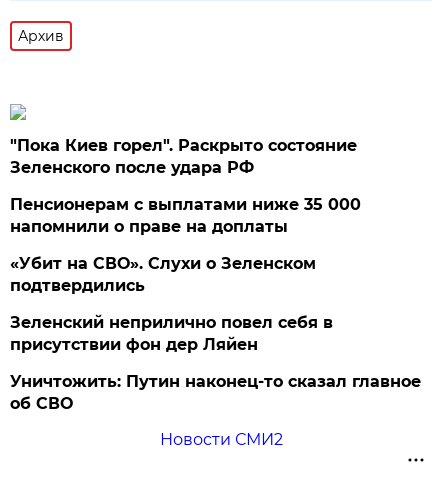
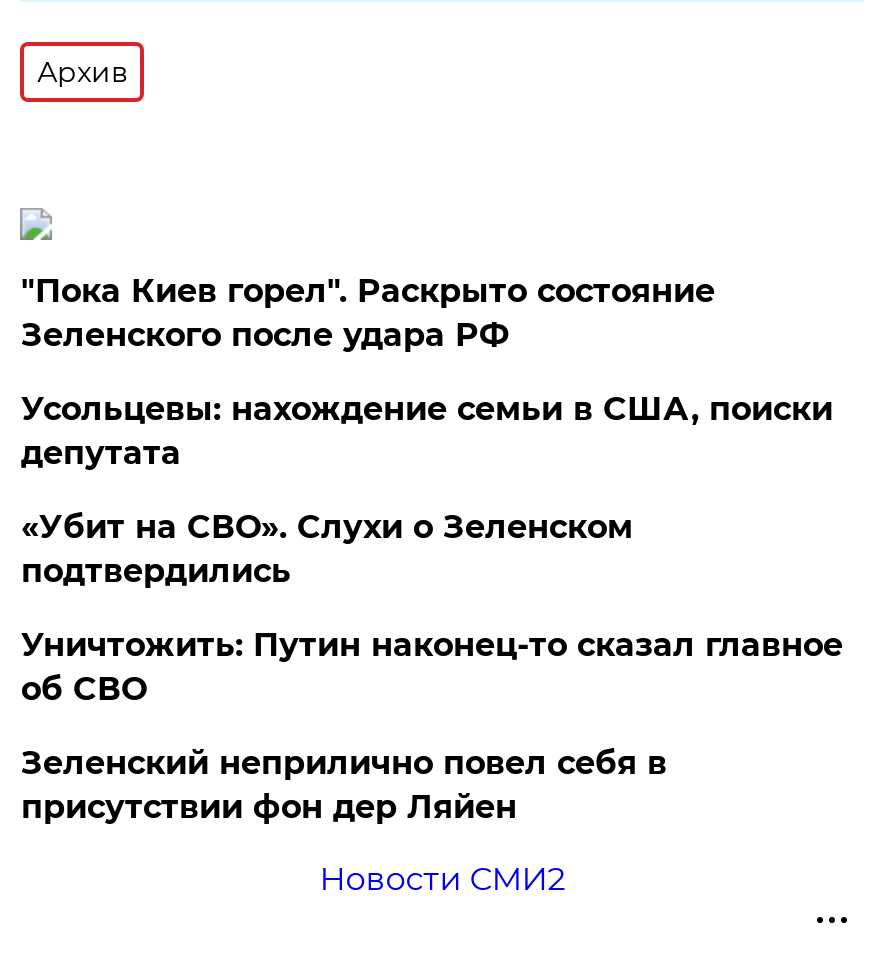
[10,195,361,236] Пенсионерам с выплатами ниже 35 000 | напомнили о праве на доплаты -> [21,390,833,472] Усольцевы: нахождение семьи в США, поиски | депутата
moved [10,313,333,354] -> [21,744,667,826]: Зеленский неприлично повел cебя в | присутствии фон дер Ляйен
moved [10,372,421,413] -> [21,626,843,708]: Уничтожить: Путин наконец-то сказал главное | об СВО

